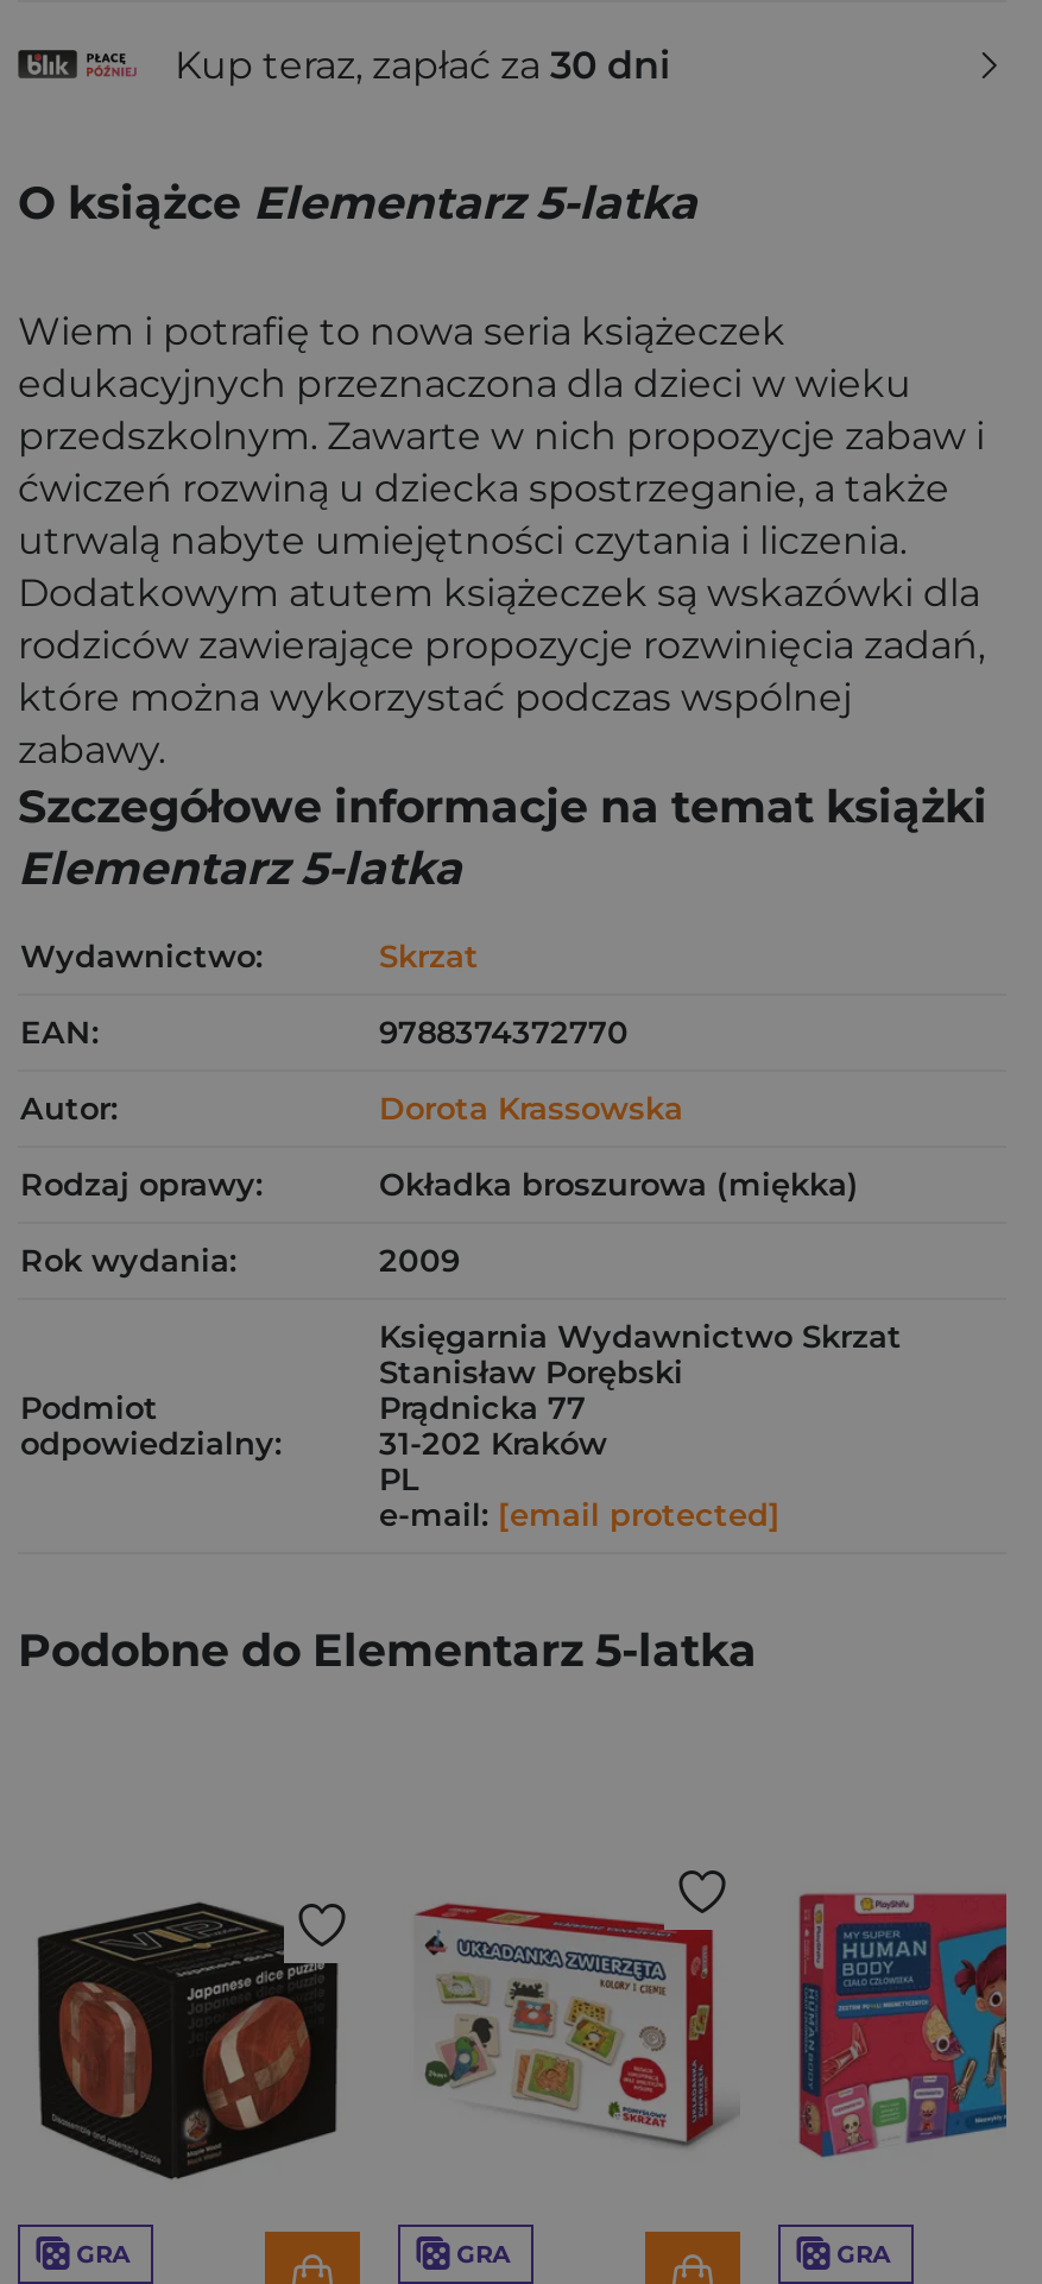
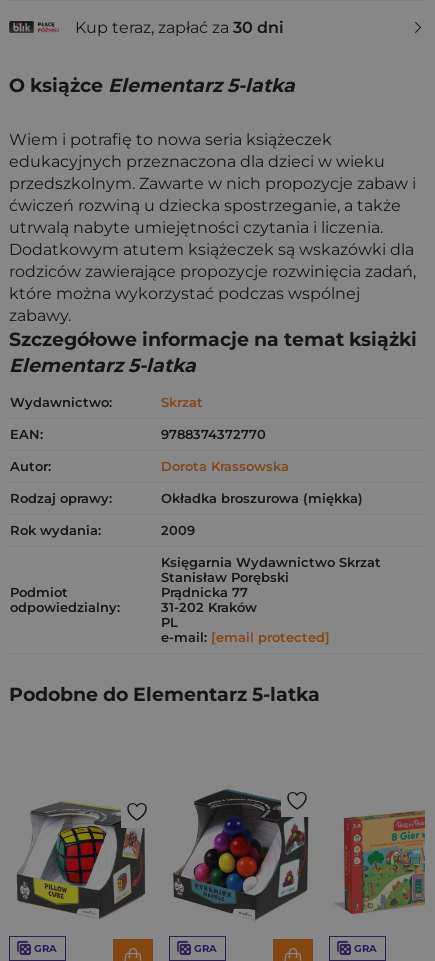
[408,1868,738,2184] [image] -> [172,787,311,921] [image]
[34,1899,341,2182] [image] -> [16,800,146,920] [image]
[797,1892,1009,2172] [image] -> [336,797,426,915] [image]

